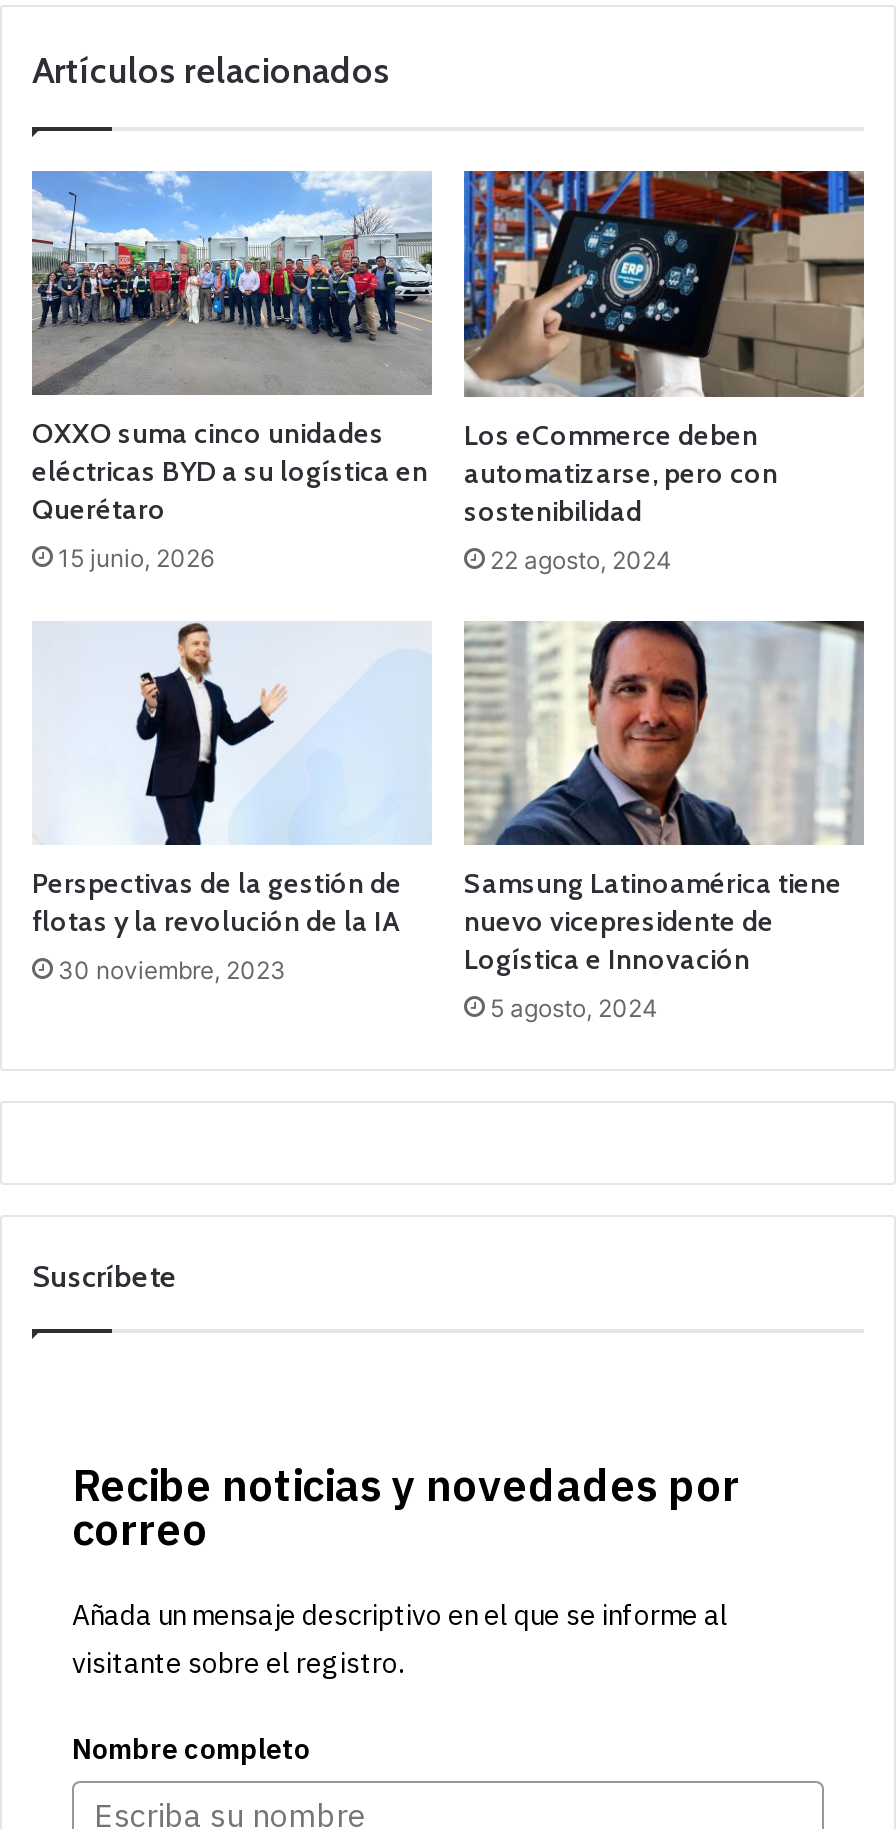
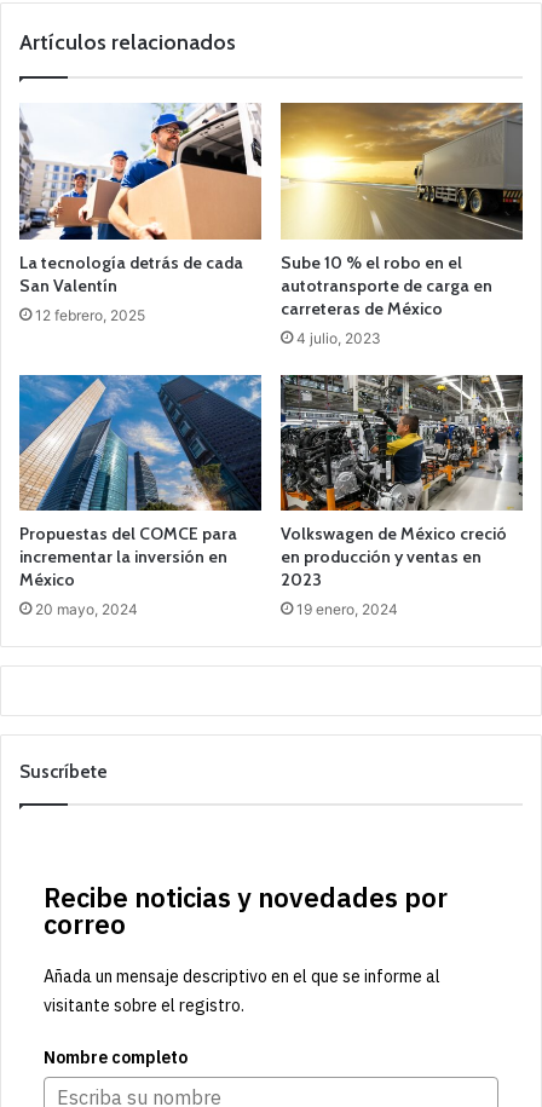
[32,169,434,573] [image] | OXXO suma cinco unidades | eléctricas BYD a su logística en | Querétaro | 15 junio, 2026 -> [19,102,261,324] [image] | La tecnología detrás de cada | San Valentín | 12 febrero, 2025
[462,169,864,574] [image] | Los eCommerce deben | automatizarse, pero con | sostenibilidad | 22 agosto, 2024 -> [279,102,524,347] [image] | Sube 10 % el robo en el | autotransporte de carga en | carreteras de México | 4 julio, 2023
[32,621,432,986] [image] | Perspectivas de la gestión de | flotas y la revolución de la IA | 30 noviembre, 2023 -> [18,374,263,619] [image] | Propuestas del COMCE para | incrementar la inversión en | México | 20 mayo, 2024
[464,619,864,1024] [image] | Samsung Latinoamérica tiene | nuevo vicepresidente de | Logística e Innovación | 5 agosto, 2024 -> [281,374,523,619] [image] | Volkswagen de México creció | en producción y ventas en | 2023 | 19 enero, 2024

